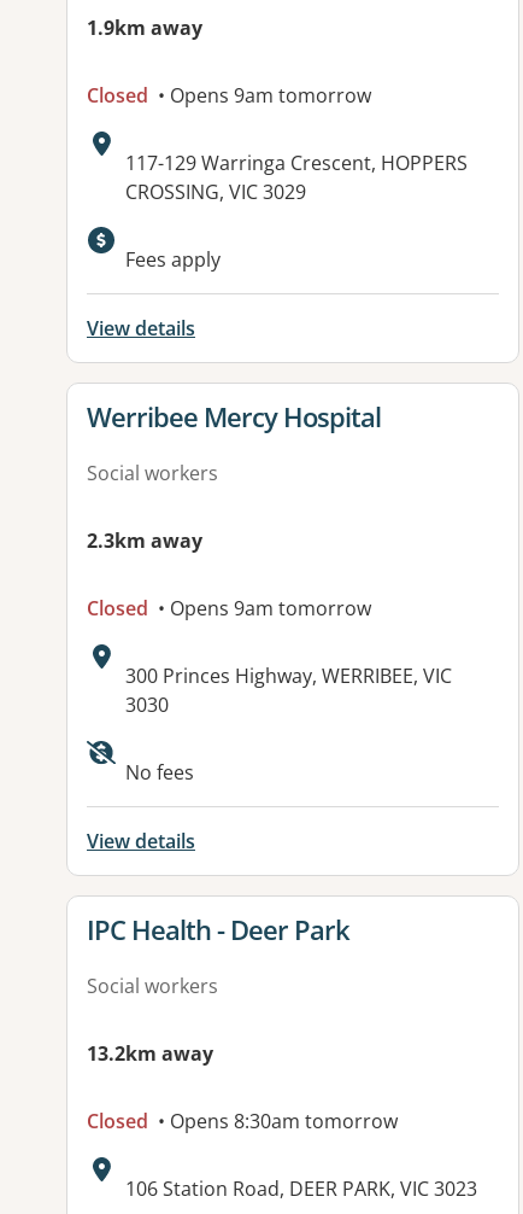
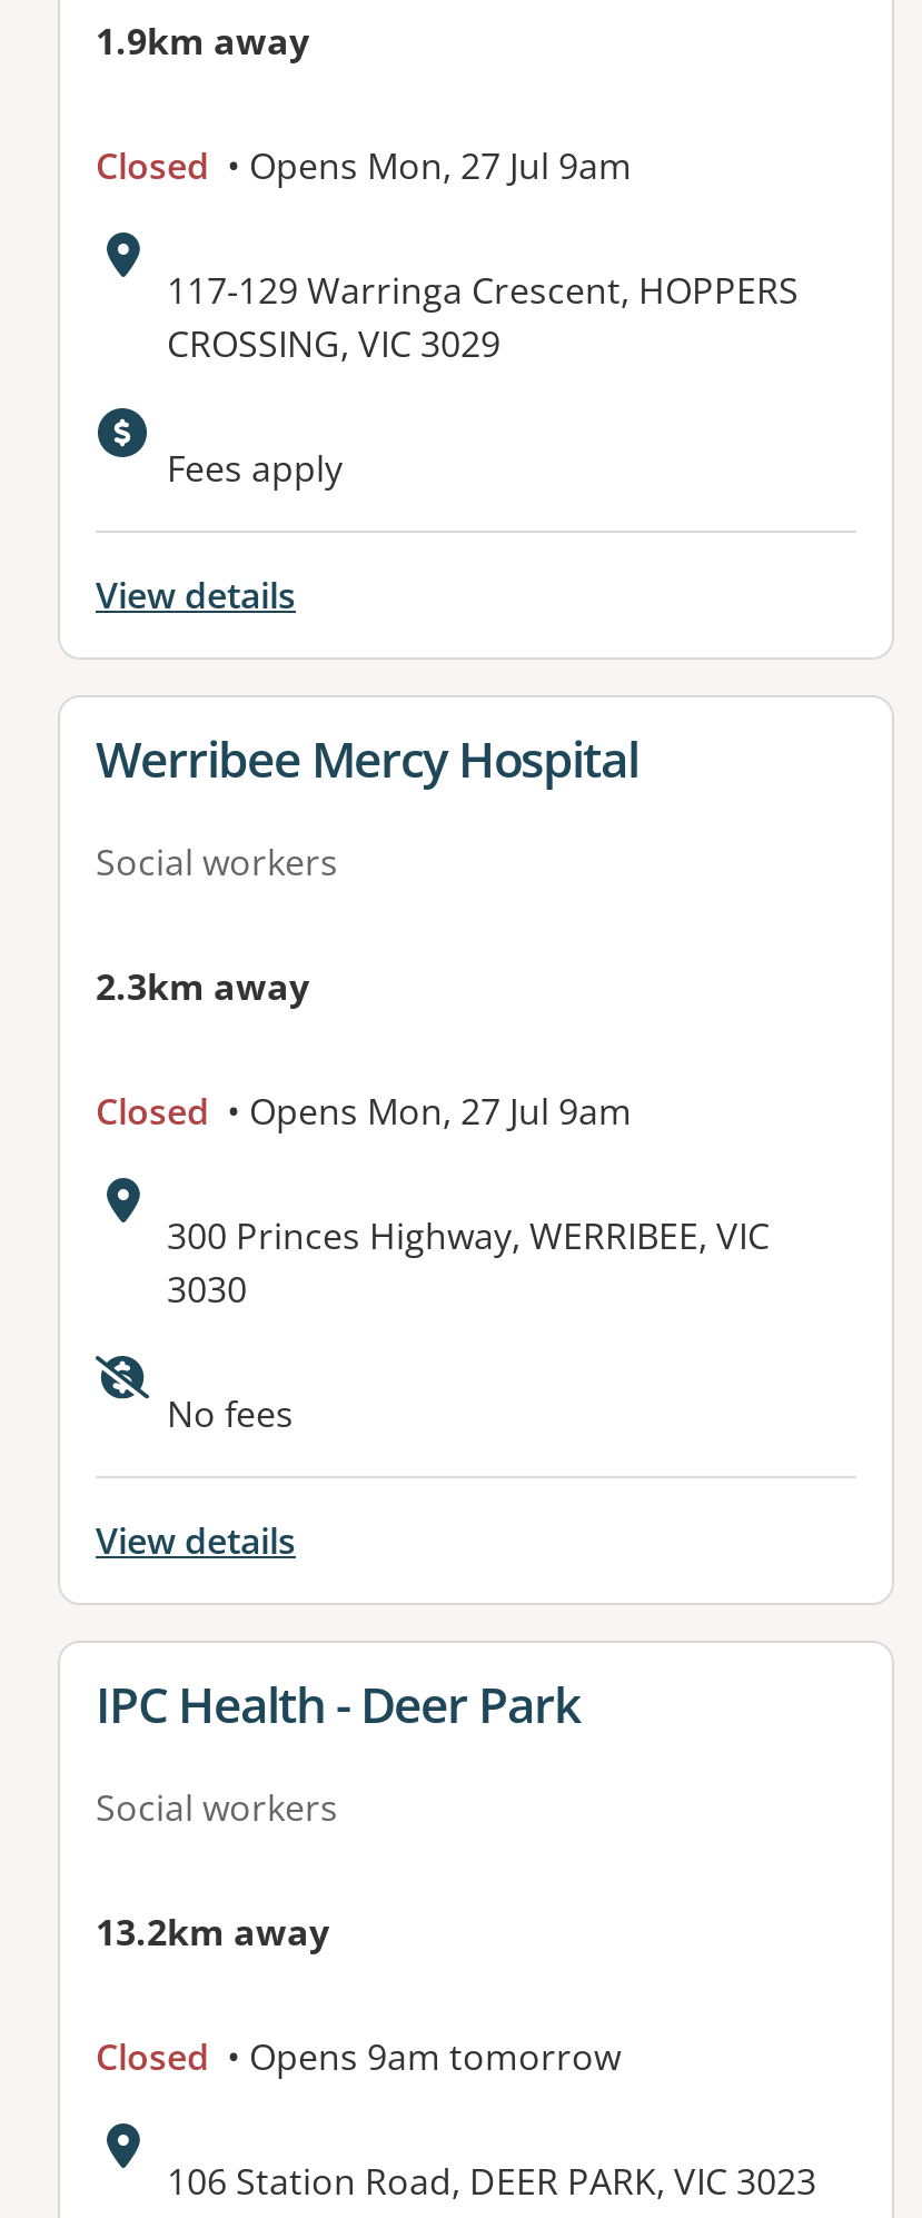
[87,83,371,109] Closed • Opens 9am tomorrow -> [96,142,632,191] Closed • Opens Mon, 27 Jul 9am
[87,595,371,622] Closed • Opens 9am tomorrow -> [96,1088,632,1137] Closed • Opens Mon, 27 Jul 9am
[87,1108,398,1135] Closed • Opens 8:30am tomorrow -> [96,2033,621,2082] Closed • Opens 9am tomorrow

